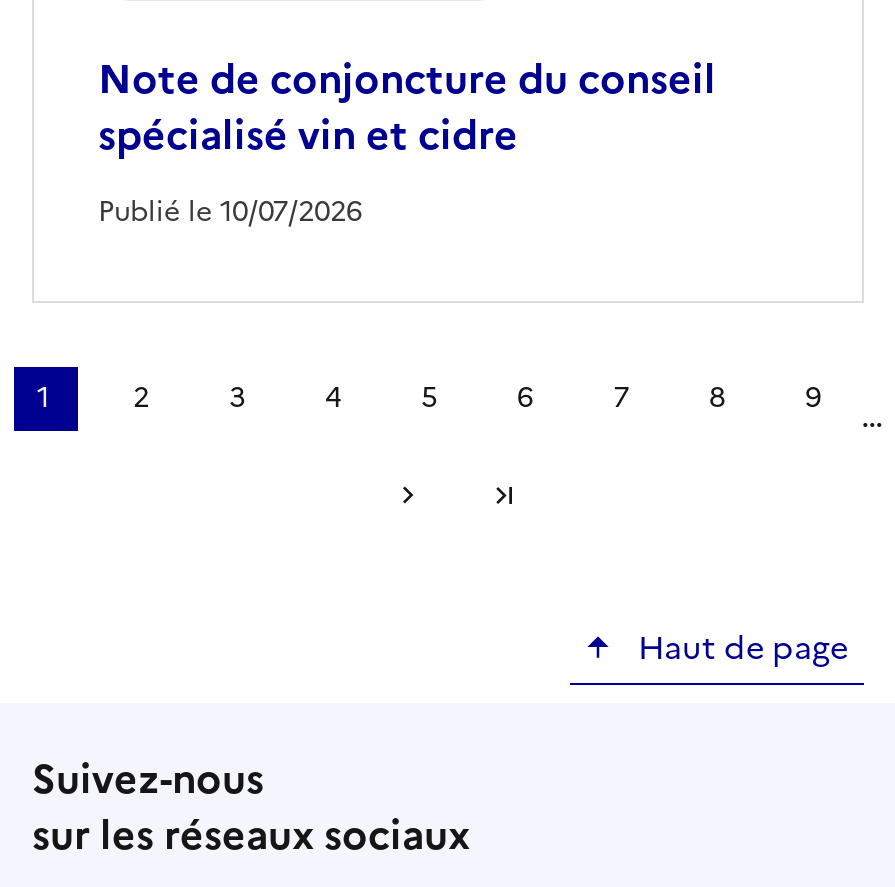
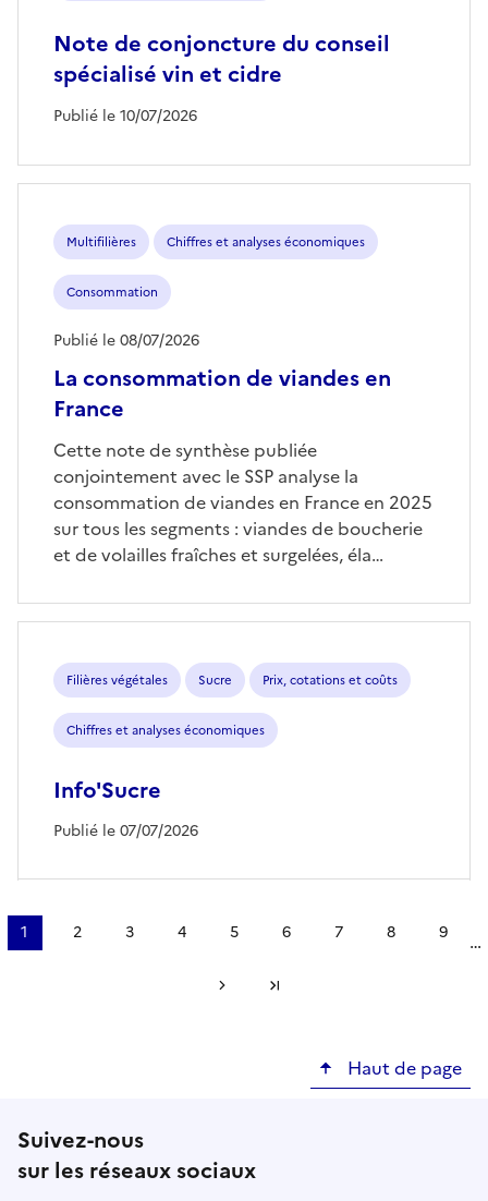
none -> [53,233,391,425] Multifilières | Chiffres et analyses économiques | Consommation | La consommation de viandes en | France
none -> [53,329,199,352] Publié le 08/07/2026
none -> [53,437,432,567] Cette note de synthèse publiée | conjointement avec le SSP analyse la | consommation de viandes en France en 2025 | sur tous les segments : viandes de boucherie | et de volailles fraîches et surgelées, éla…
none -> [53,671,398,843] Filières végétales | Sucre | Prix, cotations et coûts | Chiffres et analyses économiques | Info'Sucre | Publié le 07/07/2026

